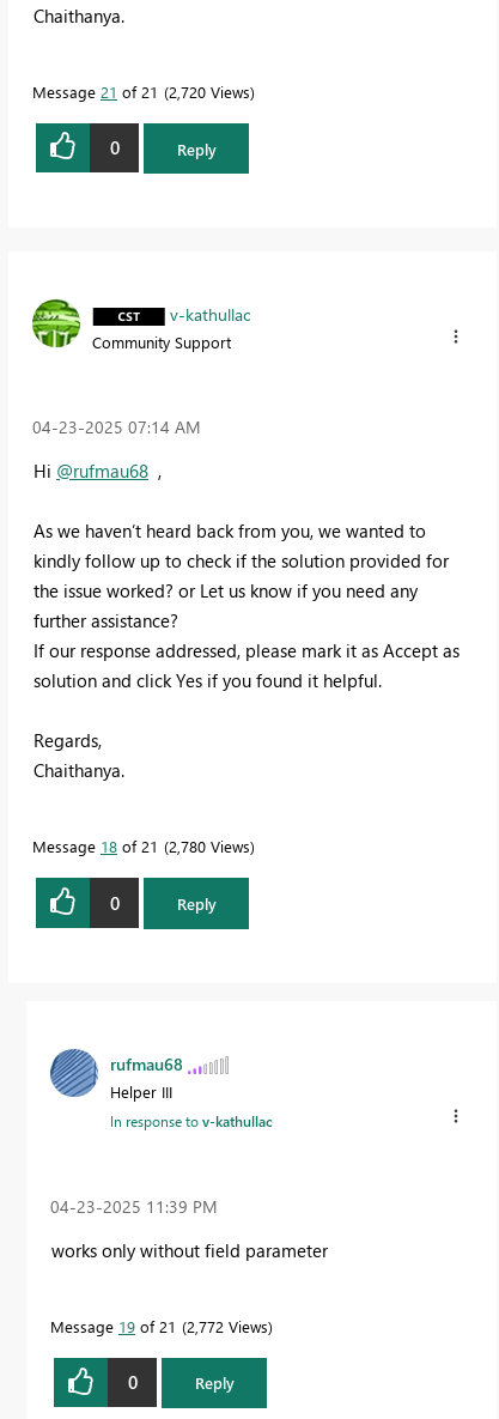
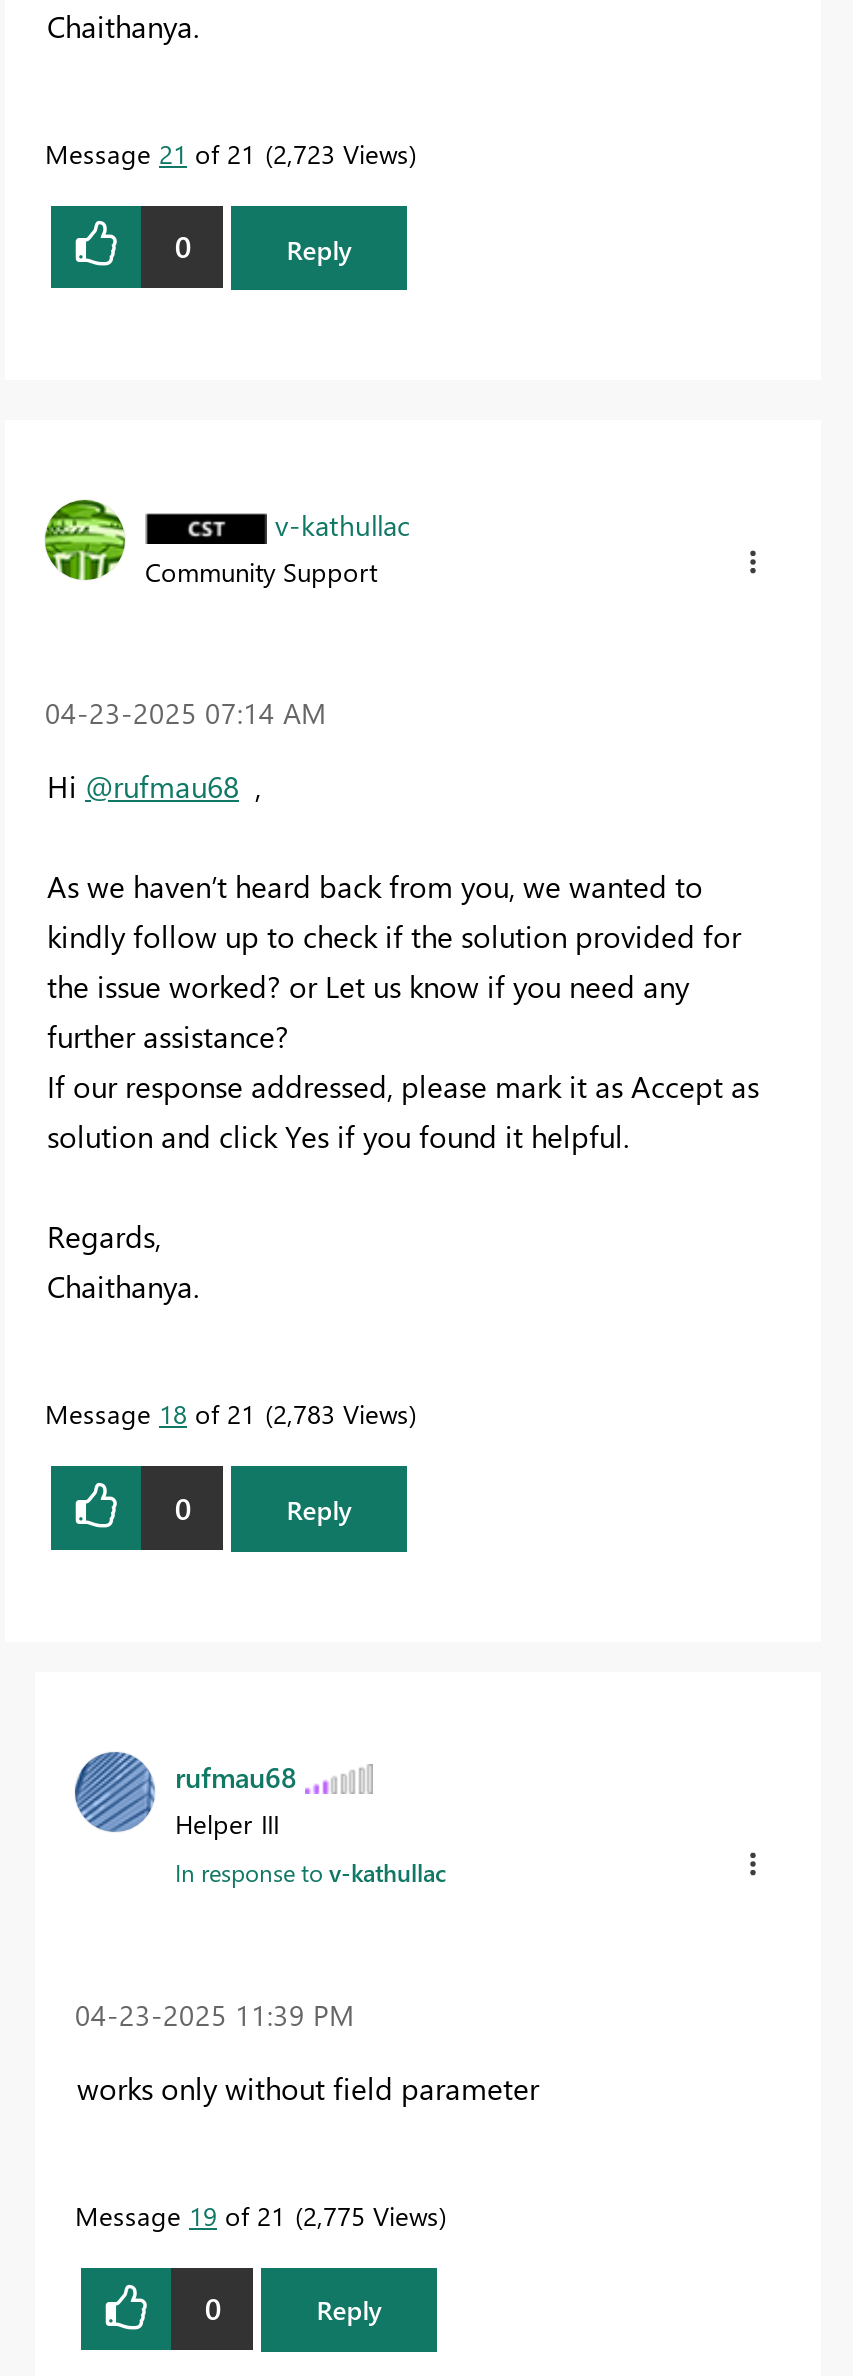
[32,81,250,102] Message 21 of 21 2,720 Views -> [45,136,409,170] Message 21 of 21 2,723 Views
[32,836,250,857] Message 18 of 21 2,780 Views -> [45,1397,409,1431] Message 18 of 21 2,783 Views
[50,1316,268,1336] Message 19 of 21 2,772 Views -> [75,2198,439,2232] Message 19 of 21 2,775 Views

